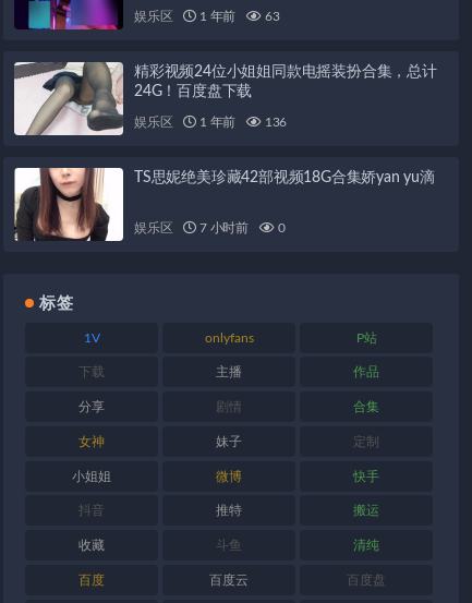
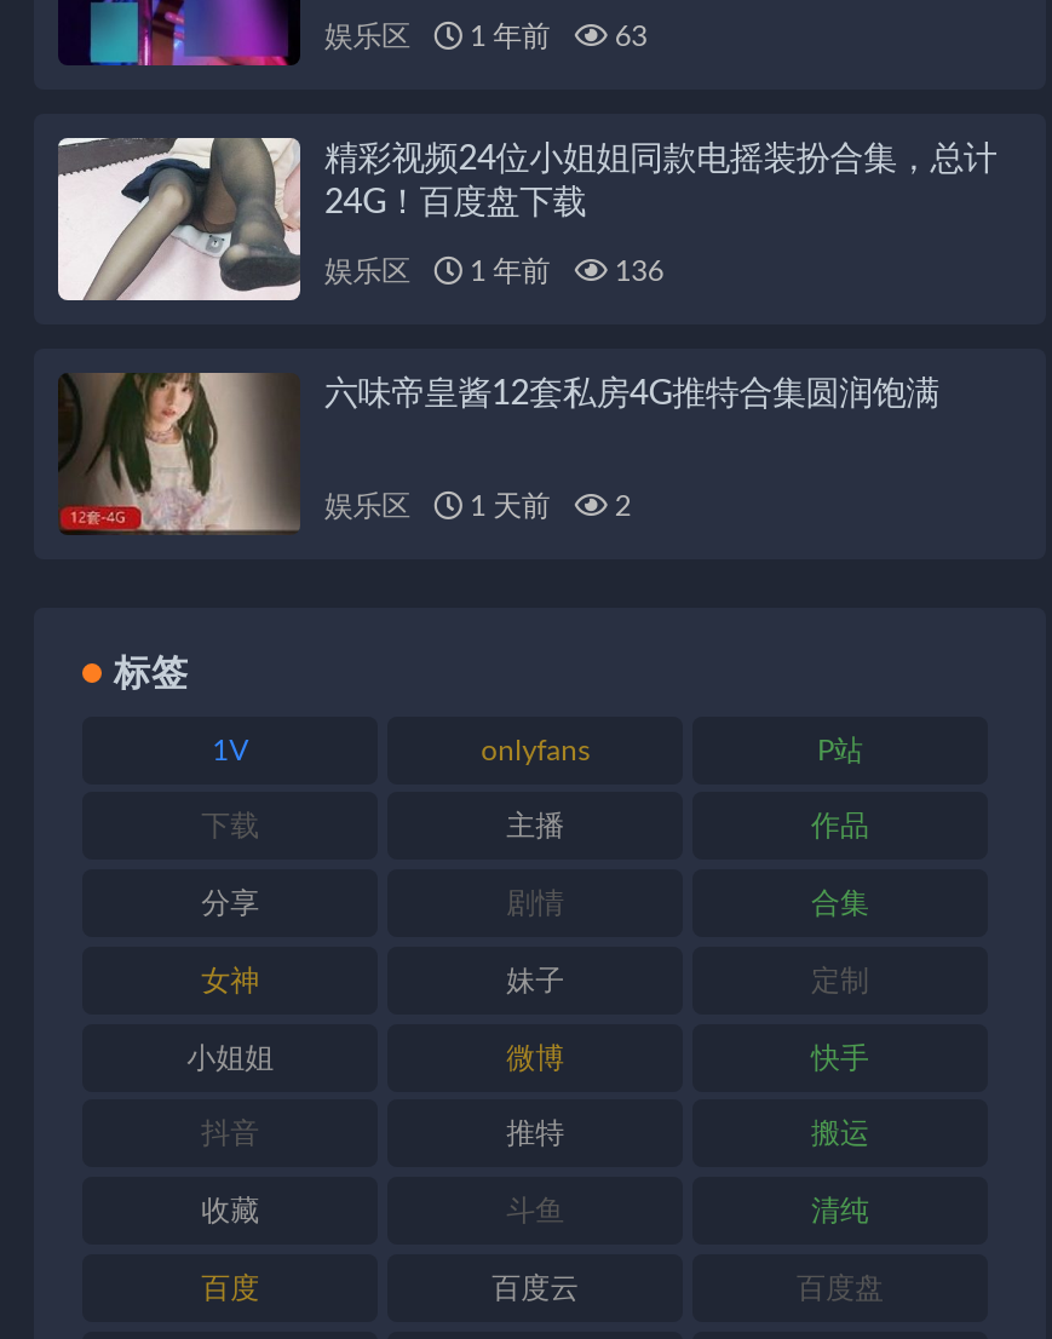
[13,167,435,242] [image] | TS思妮绝美珍藏42部视频18G合集娇yan yu滴 -> [56,373,939,535] [image] | 六味帝皇酱12套私房4G推特合集圆润饱满
[196,221,285,234] 7 小时前 | 0 -> [463,491,631,520] 1 天前 | 2

